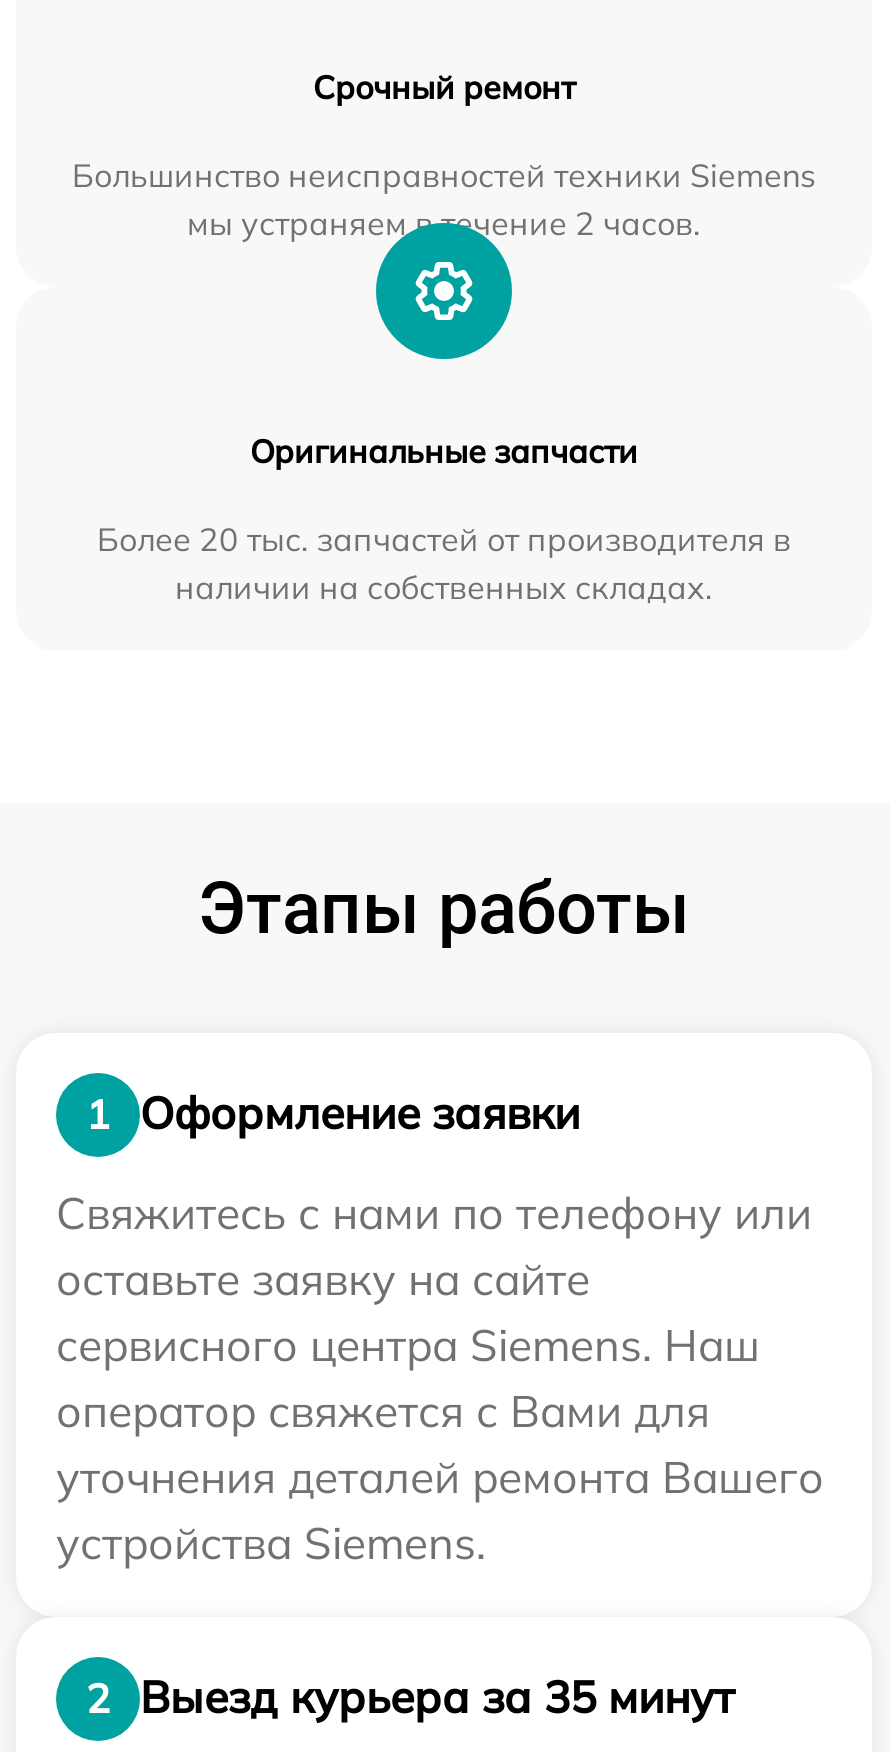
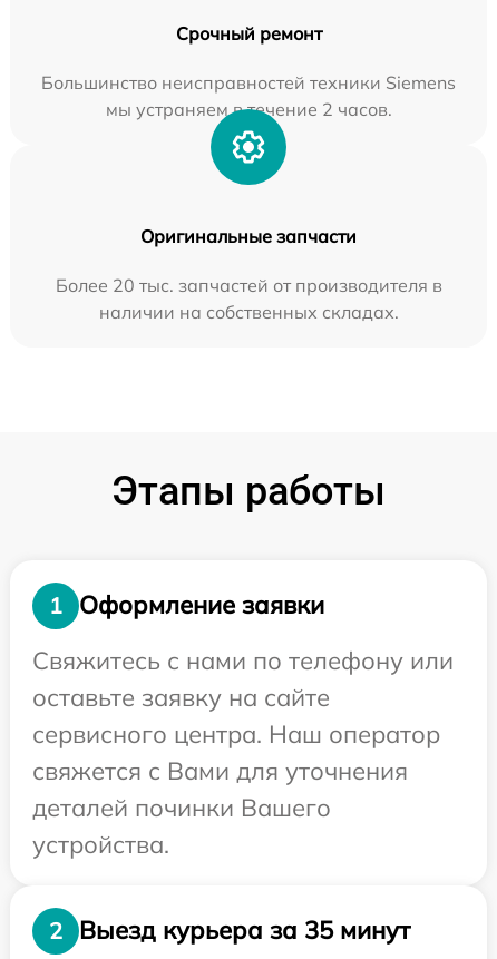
[56,1317,824,1571] сервисного центра Siemens. Наш | оператор свяжется с Вами для | уточнения деталей ремонта Вашего | устройства Siemens. -> [32,718,440,860] сервисного центра. Наш оператор | свяжется с Вами для уточнения | деталей починки Вашего | устройства.

